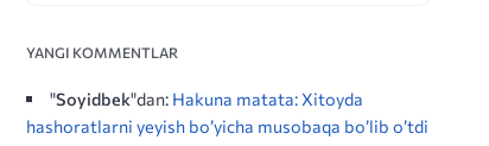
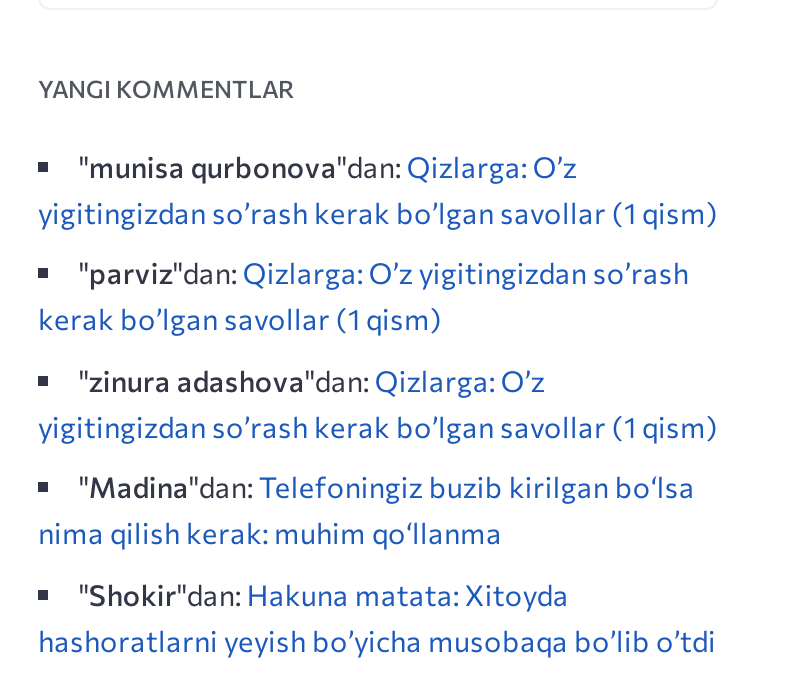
[50,88,364,109] "Soyidbek"dan: Hakuna matata: Xitoyda -> [38,148,718,612] "munisa qurbonova"dan: Qizlarga: O’z | yigitingizdan so’rash kerak bo’lgan savollar (1 qism) | "parviz"dan: Qizlarga: O’z yigitingizdan so’rash | kerak bo’lgan savollar (1 qism) | "zinura adashova"dan: Qizlarga: O’z | yigitingizdan so’rash kerak bo’lgan savollar (1 qism) | "Madina"dan: Telefoningiz buzib kirilgan bo‘lsa | nima qilish kerak: muhim qo‘llanma | "Shokir"dan: Hakuna matata: Xitoyda

